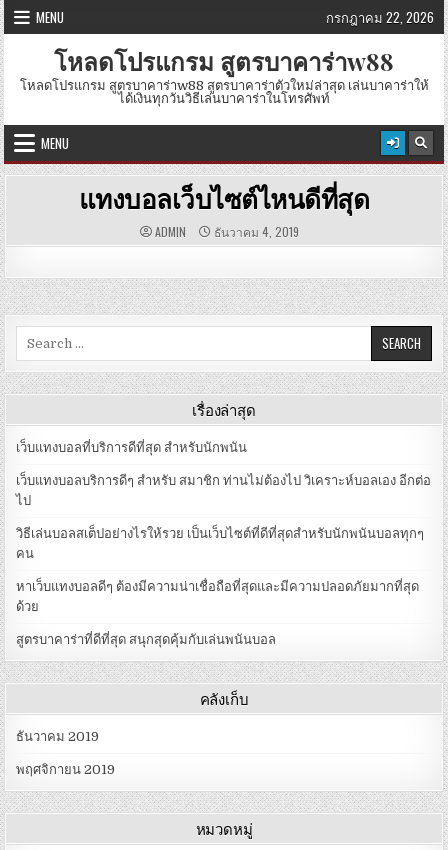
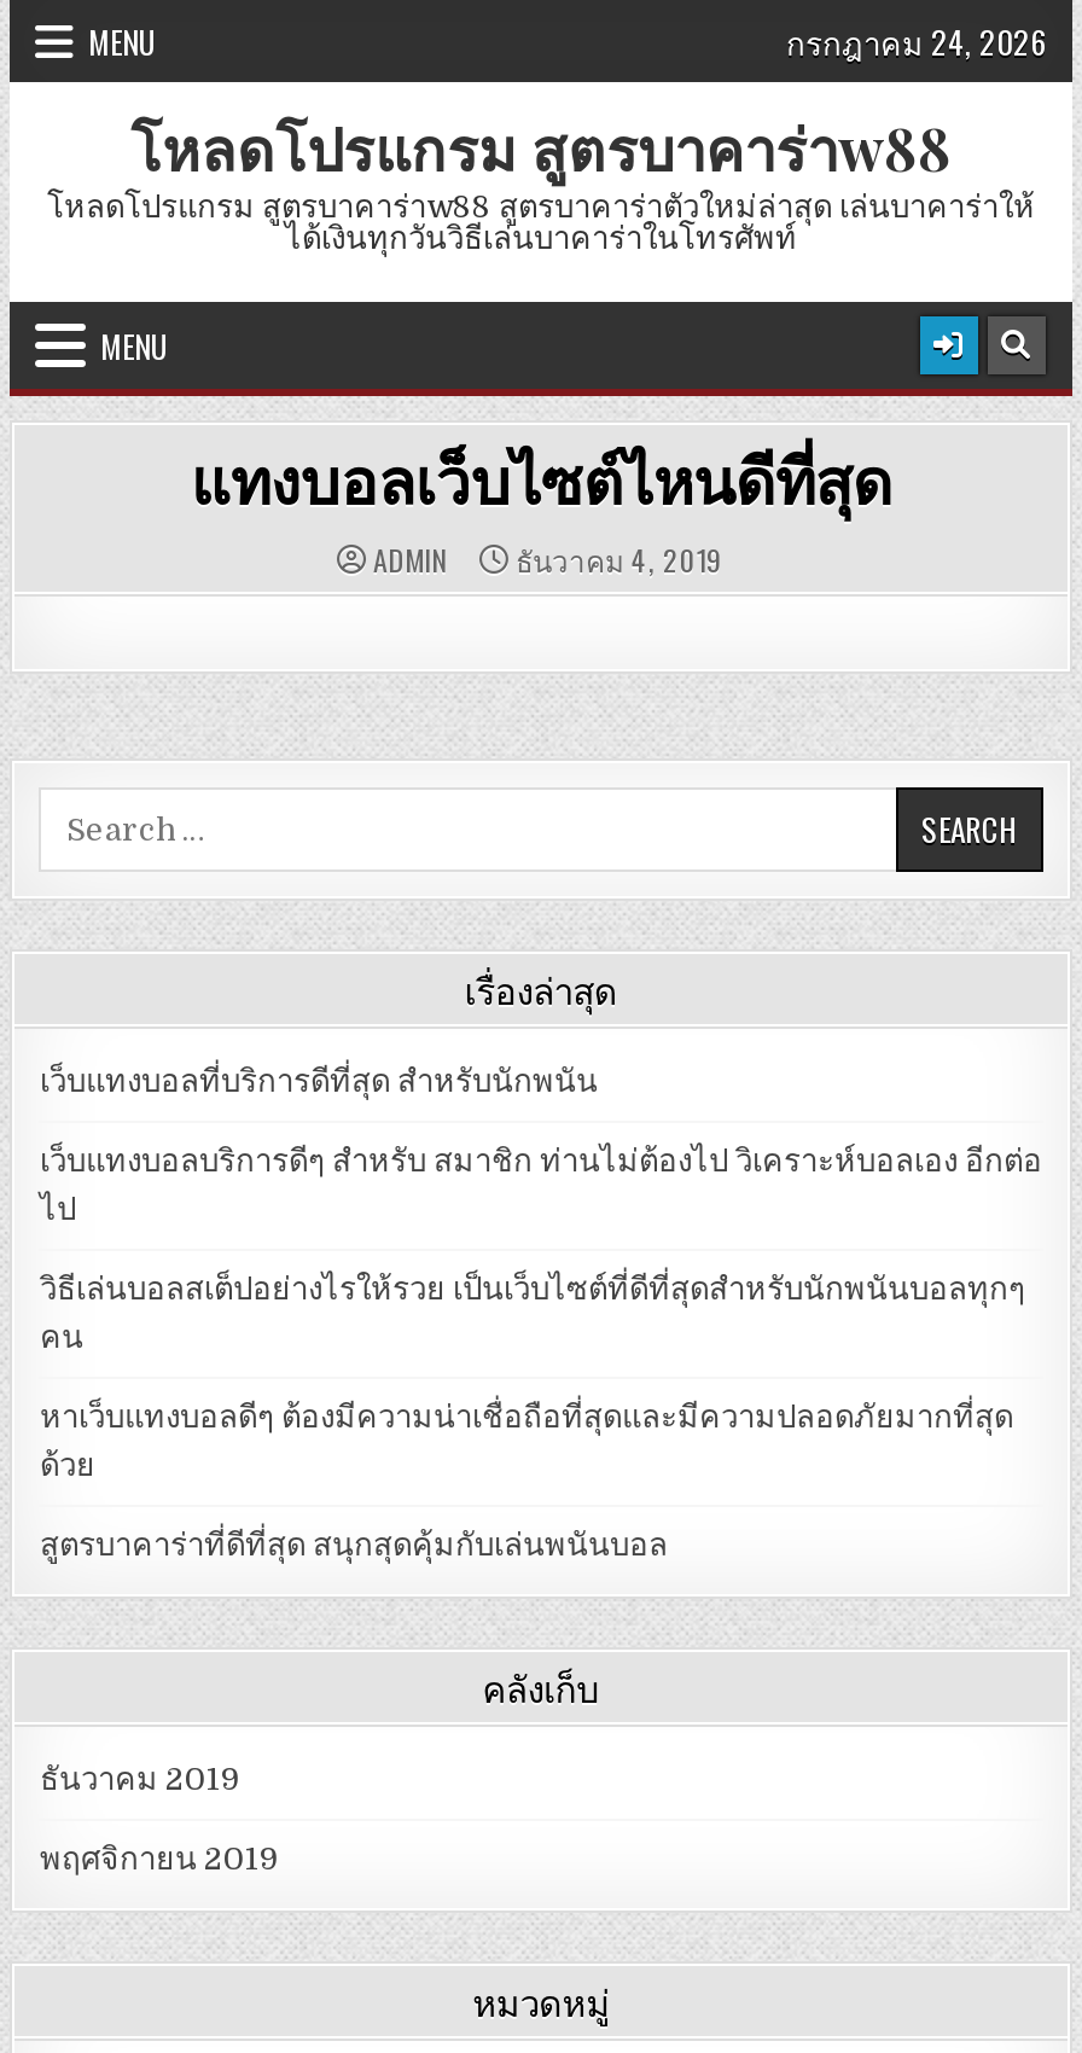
[325,7,433,27] กรกฎาคม 22, 2026 -> [786,17,1047,65] กรกฎาคม 24, 2026

